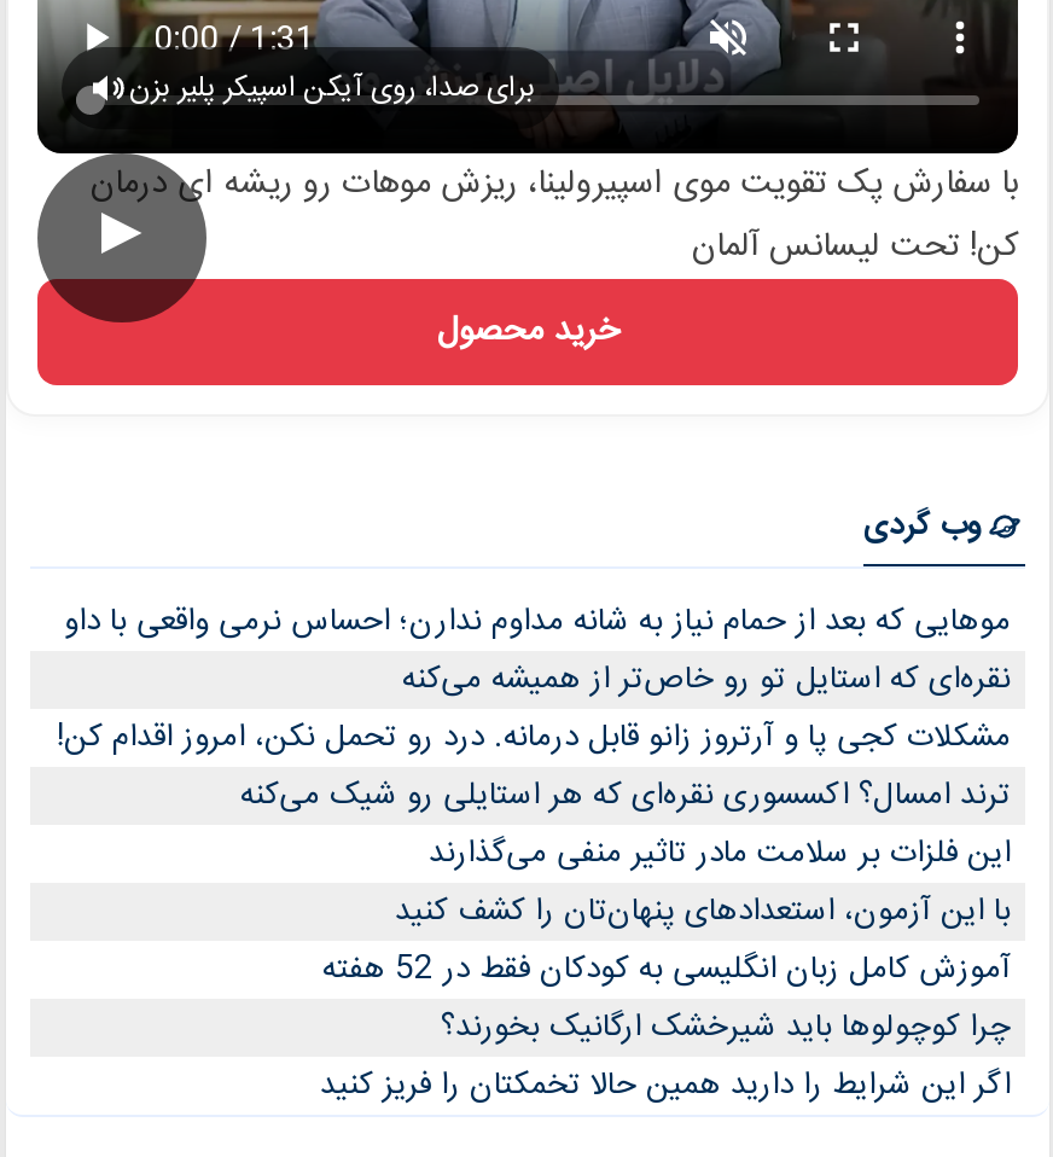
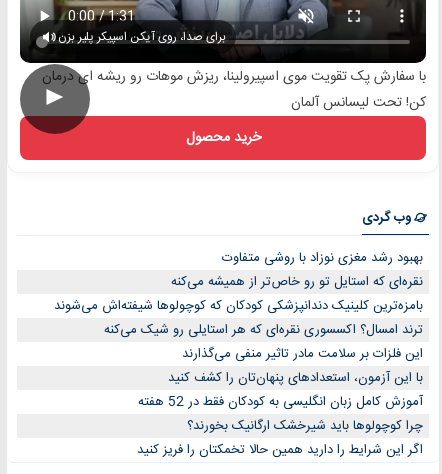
[64,596,1011,649] موهایی که بعد از حمام نیاز به شانه مداوم ندارن؛ احساس نرمی واقعی با داو -> [222,247,423,269] بهبود رشد مغزی نوزاد با روشی متفاوت
[57,712,1011,765] مشکلات کجی پا و آرتروز زانو قابل درمانه. درد رو تحمل نکن، امروز اقدام کن! -> [54,295,423,317] بامزه‌ترین کلینیک دندانپزشکی کودکان که کوچولوها شیفته‌اش می‌شوند

